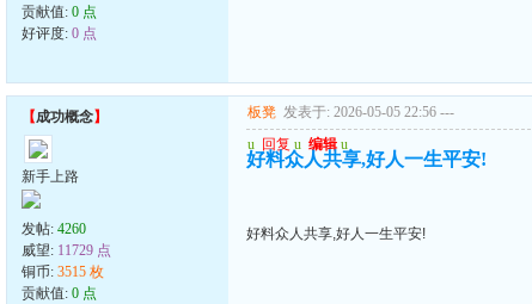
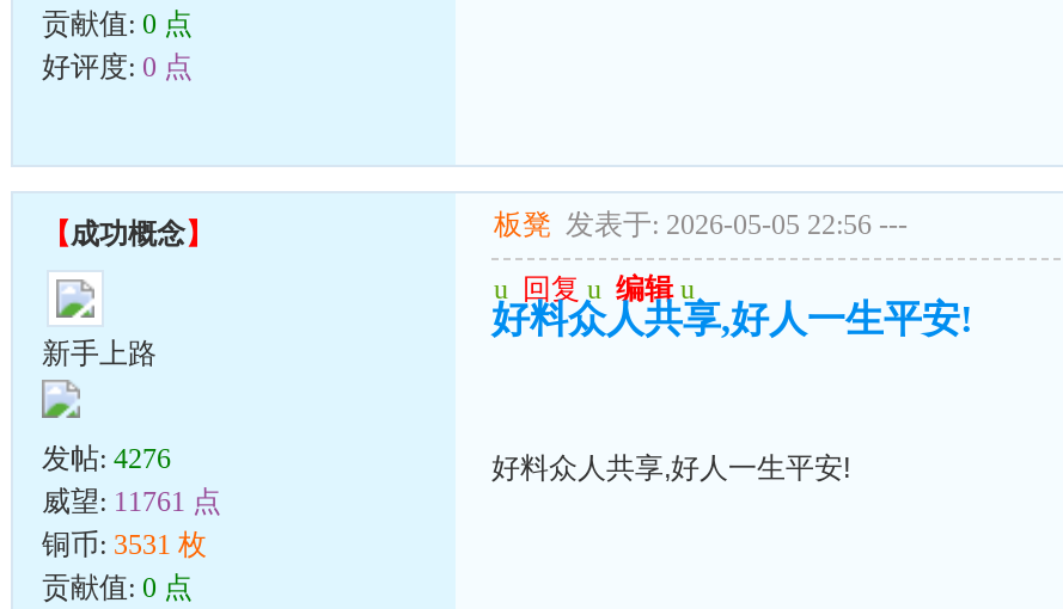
[22,220,86,237] 发帖: 4260 -> [42,441,171,475] 发帖: 4276
[22,242,111,258] 威望: 11729 点 -> [42,484,221,518] 威望: 11761 点
[22,263,104,280] 铜币: 3515 枚 -> [42,527,207,561] 铜币: 3531 枚

